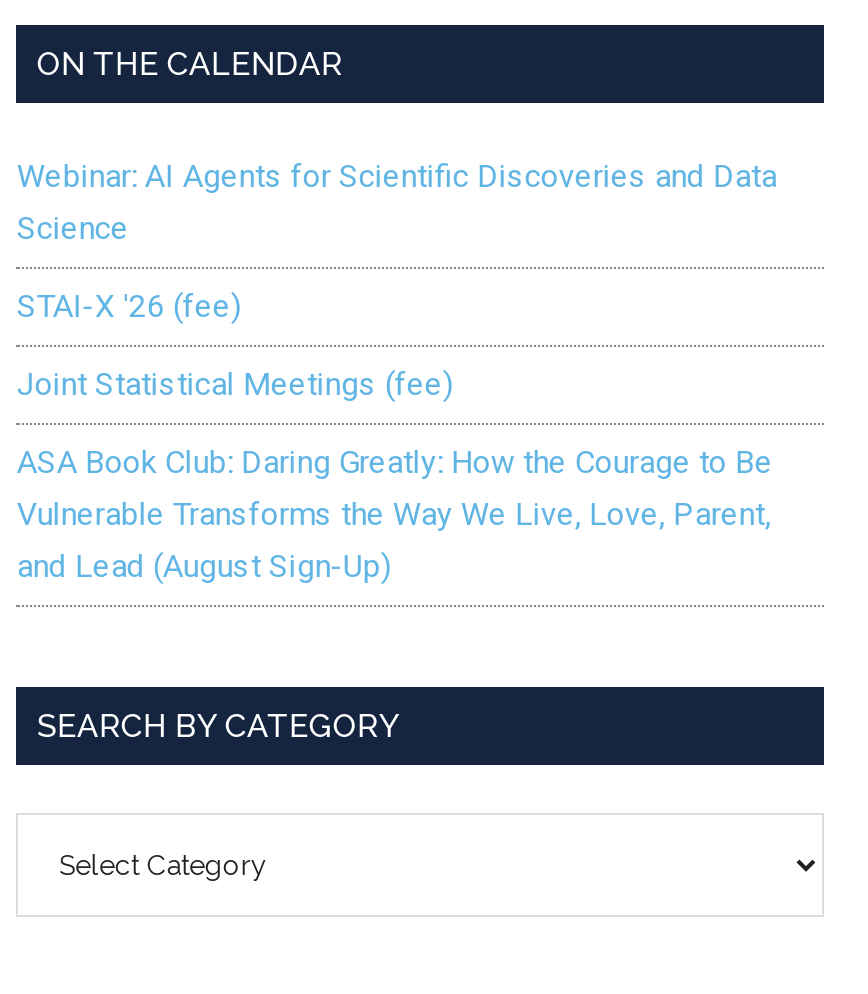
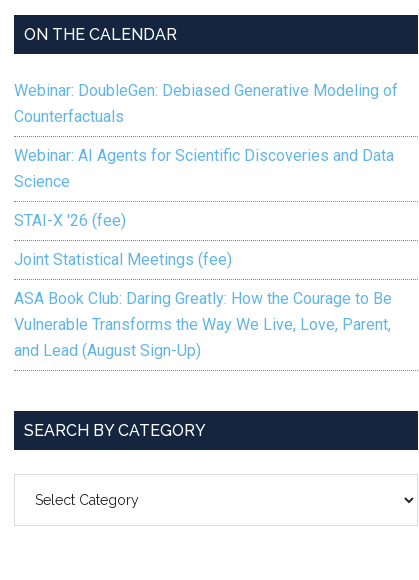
none -> [14,81,398,126] Webinar: DoubleGen: Debiased Generative Modeling of | Counterfactuals

